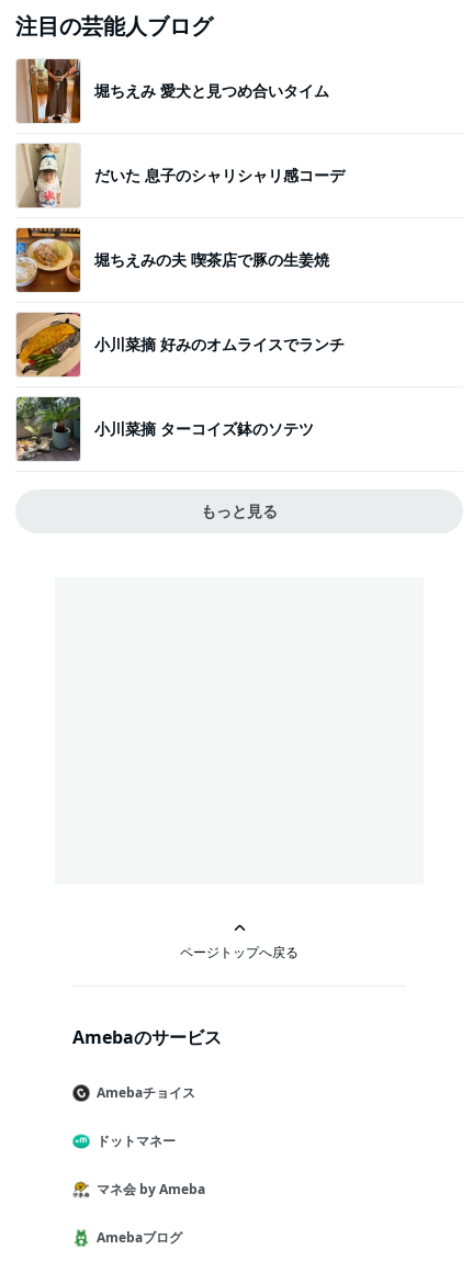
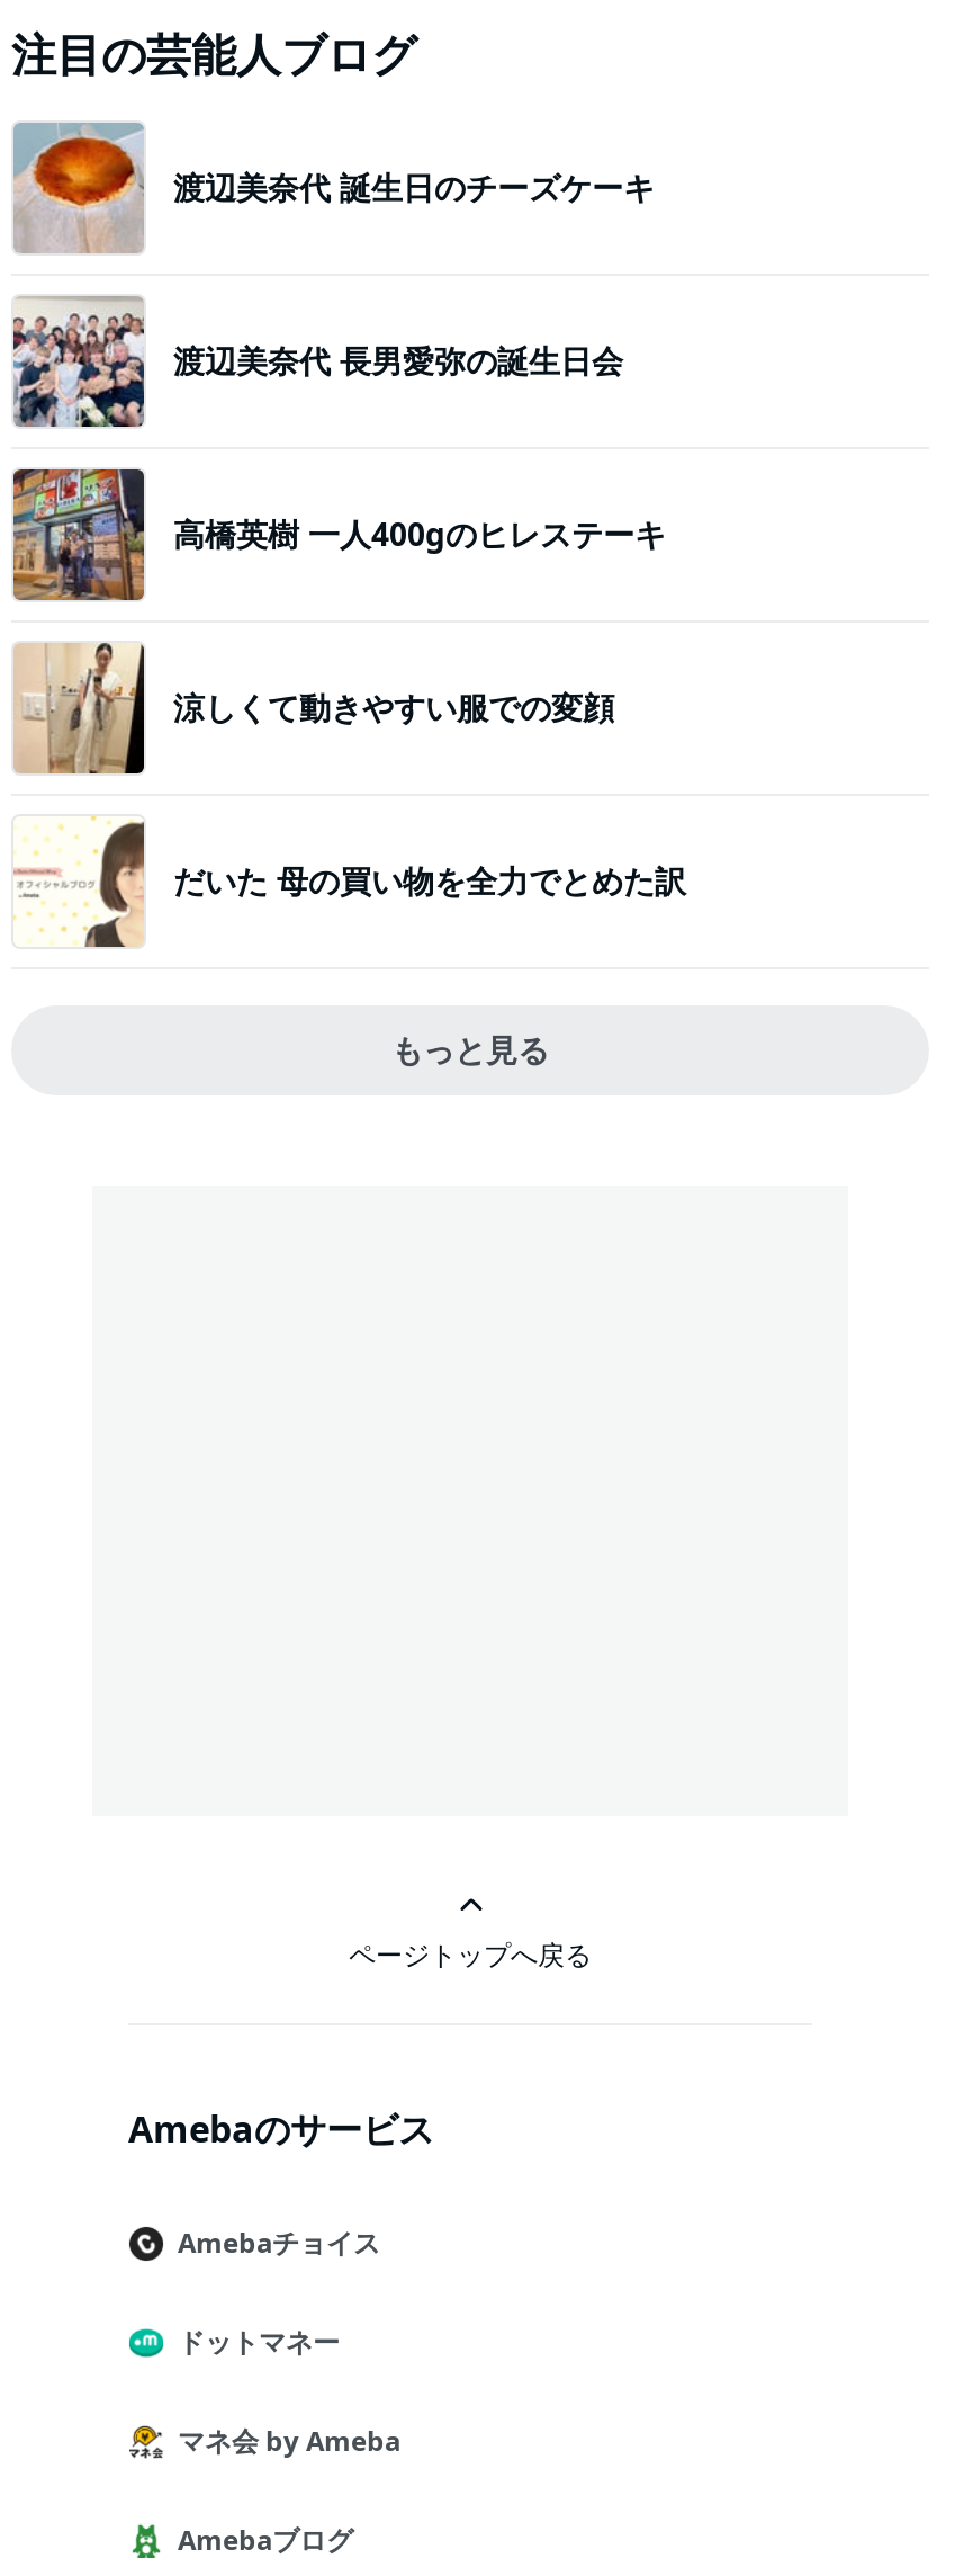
[16,58,329,124] [image] | 堀ちえみ 愛犬と見つめ合いタイム -> [13,120,655,253] [image] | 渡辺美奈代 誕生日のチーズケーキ
[16,144,345,209] [image] | だいた 息子のシャリシャリ感コーデ -> [11,296,623,429] [image] | 渡辺美奈代 長男愛弥の誕生日会
[15,227,329,293] [image] | 堀ちえみの夫 喫茶店で豚の生姜焼 -> [11,467,666,602] [image] | 高橋英樹 一人400gのヒレステーキ
[15,312,345,378] [image] | 小川菜摘 好みのオムライスでランチ -> [13,641,614,776] [image] | 涼しくて動きやすい服での変顔
[15,396,314,462] [image] | 小川菜摘 ターコイズ鉢のソテツ -> [13,816,686,949] [image] | だいた 母の買い物を全力でとめた訳

